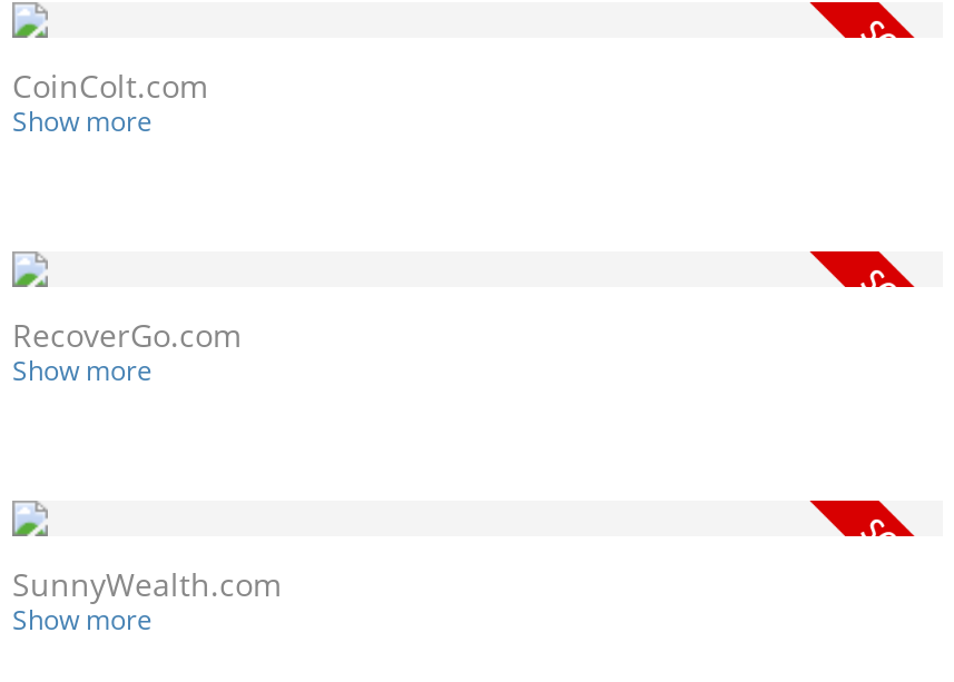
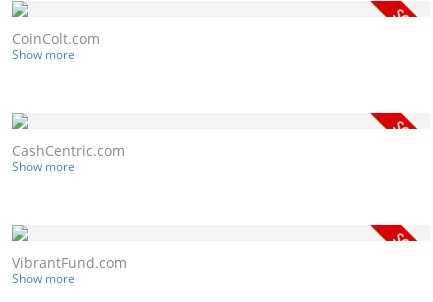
[12,314,242,356] RecoverGo.com -> [12,141,125,160] CashCentric.com
[12,563,282,605] SunnyWealth.com -> [12,253,127,272] VibrantFund.com

